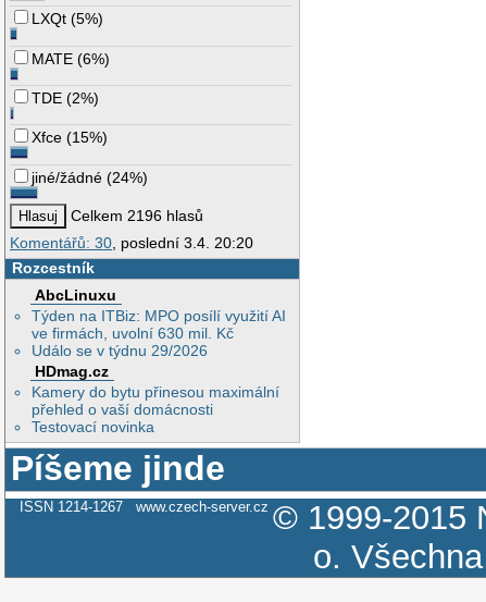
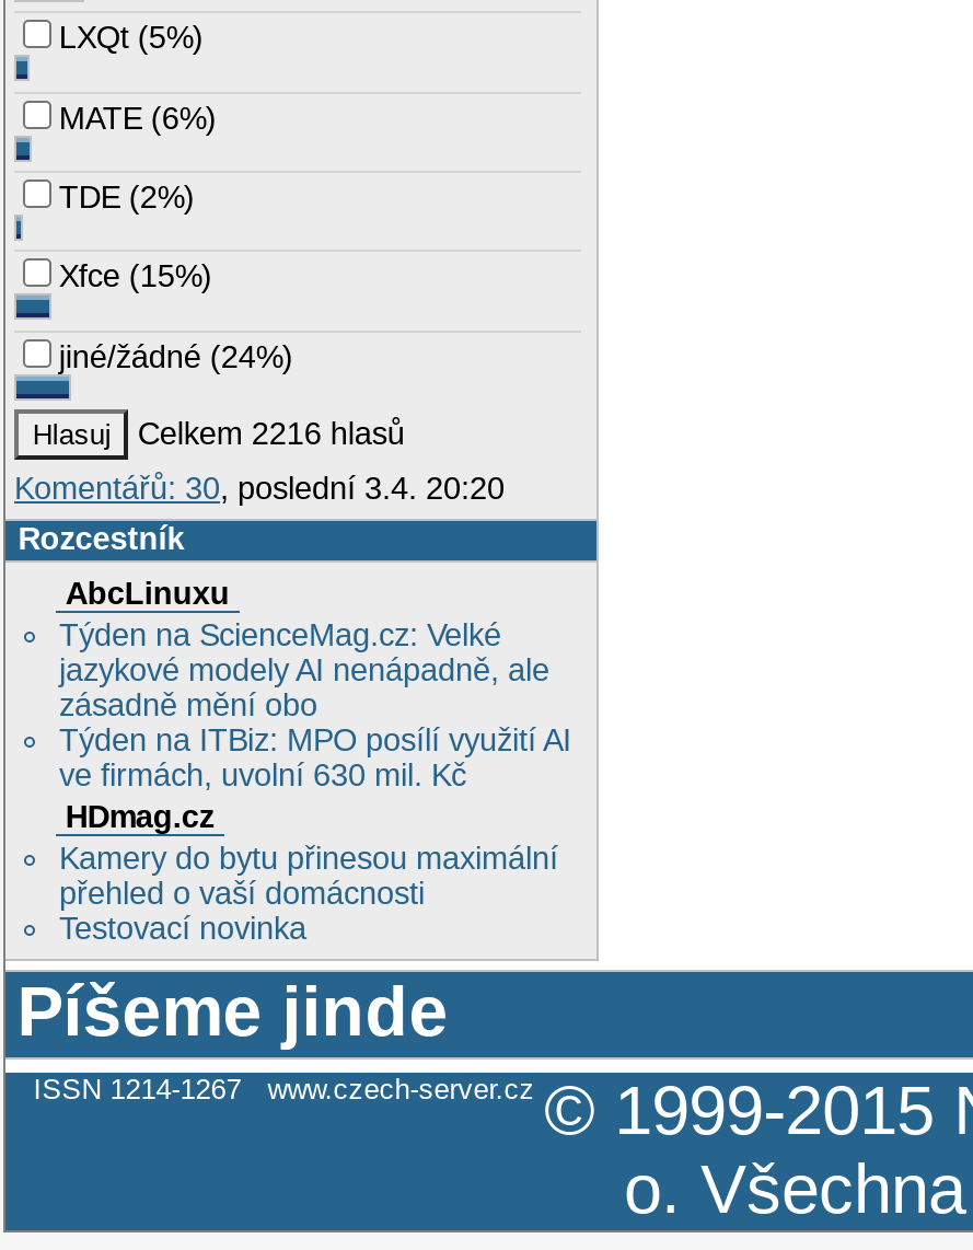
[67,207,204,224] Celkem 2196 hlasů -> [129,416,405,451] Celkem 2216 hlasů
none -> [59,617,549,722] Týden na ScienceMag.cz: Velké | jazykové modely AI nenápadně, ale | zásadně mění obo
moved [32,307,286,342] -> [59,722,571,792]: Týden na ITBiz: MPO posílí využití AI | ve firmách, uvolní 630 mil. Kč
[32,342,208,359] Událo se v týdnu 29/2026 -> none

